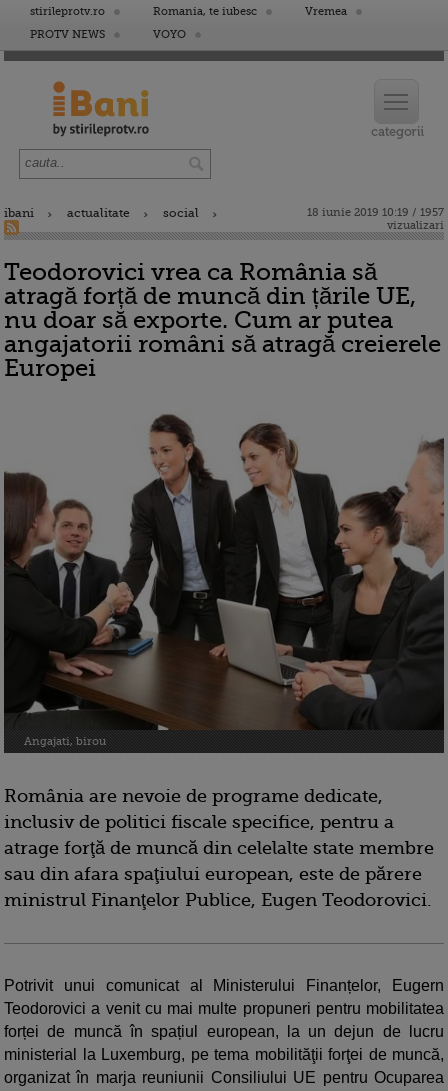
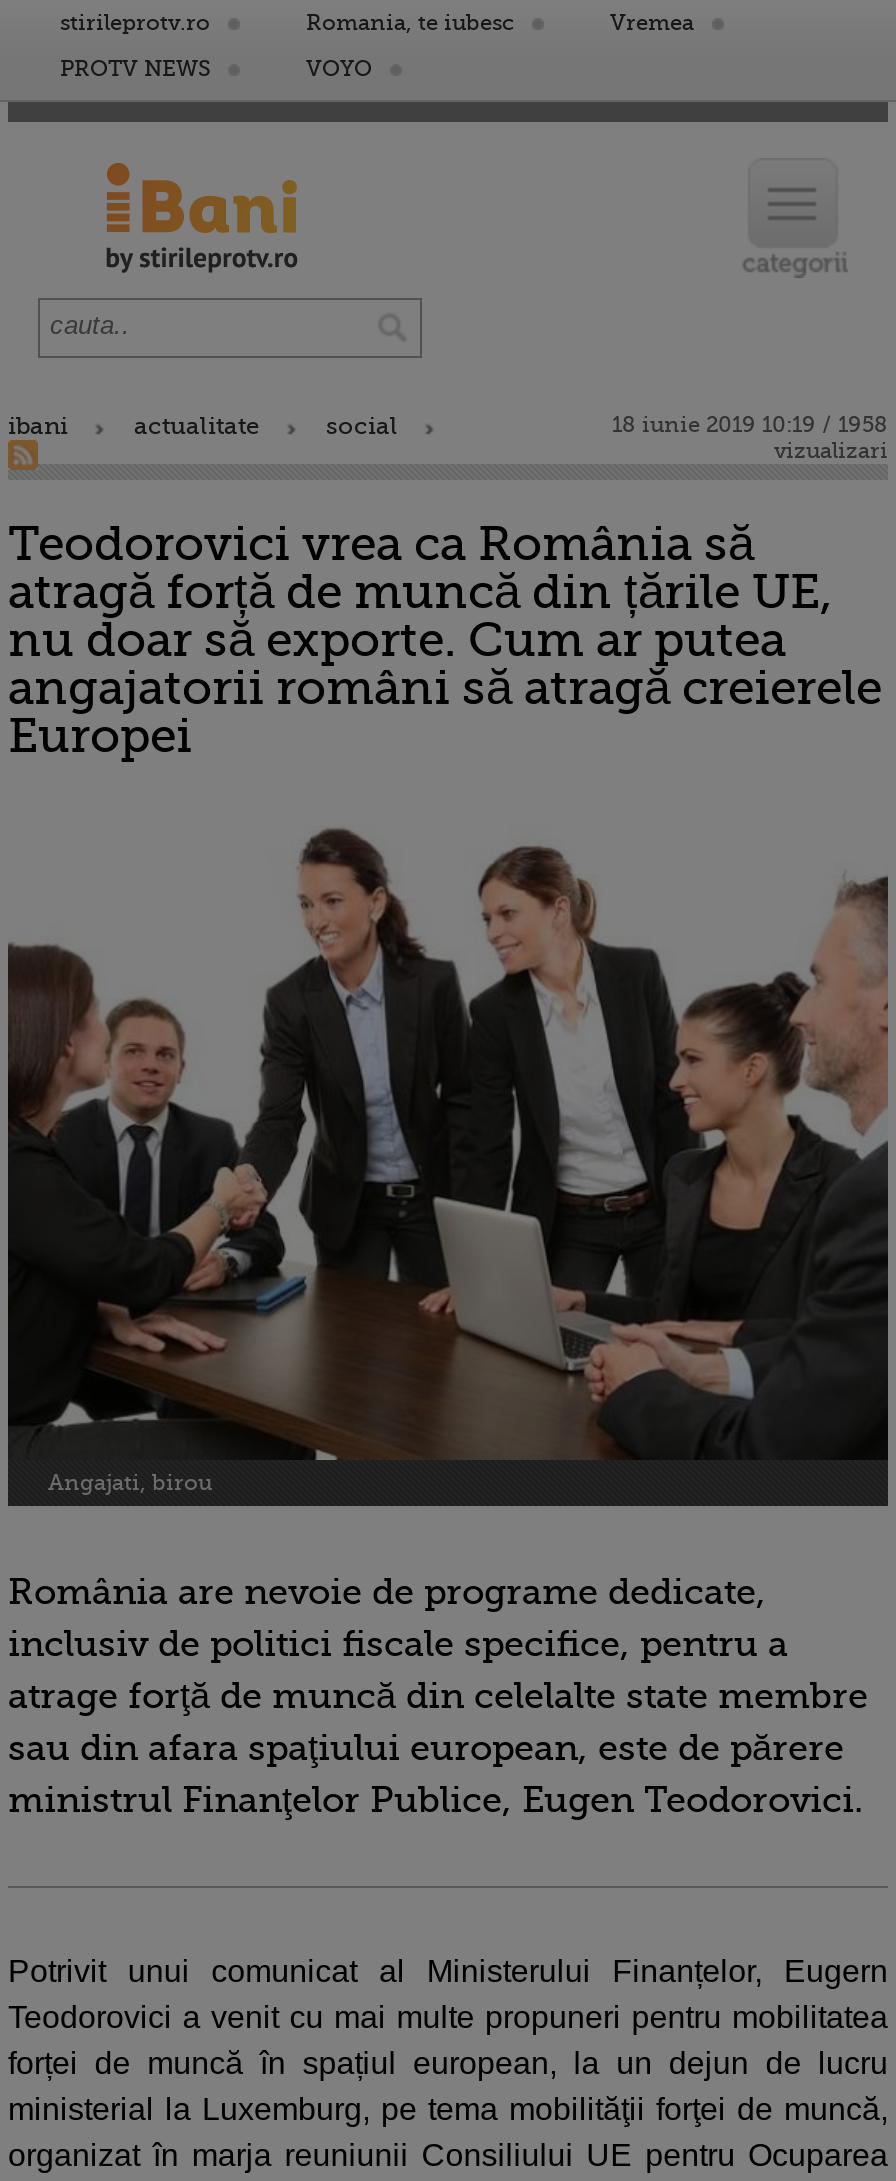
[307,206,444,219] 18 iunie 2019 10:19 / 1957 -> [612,412,888,438] 18 iunie 2019 10:19 / 1958

